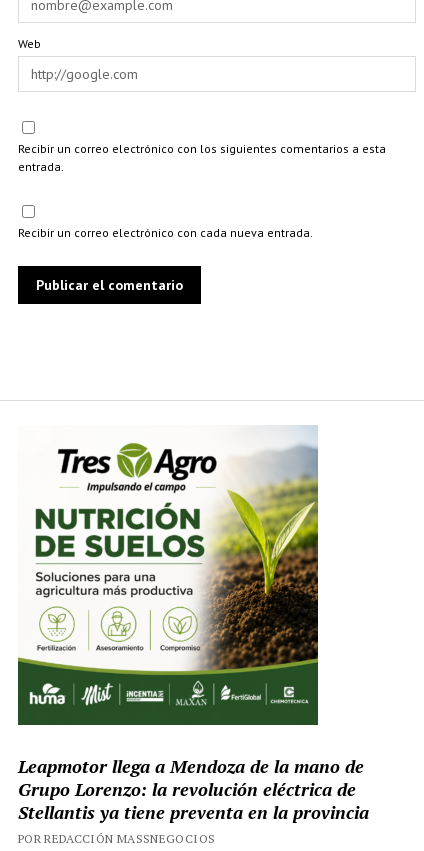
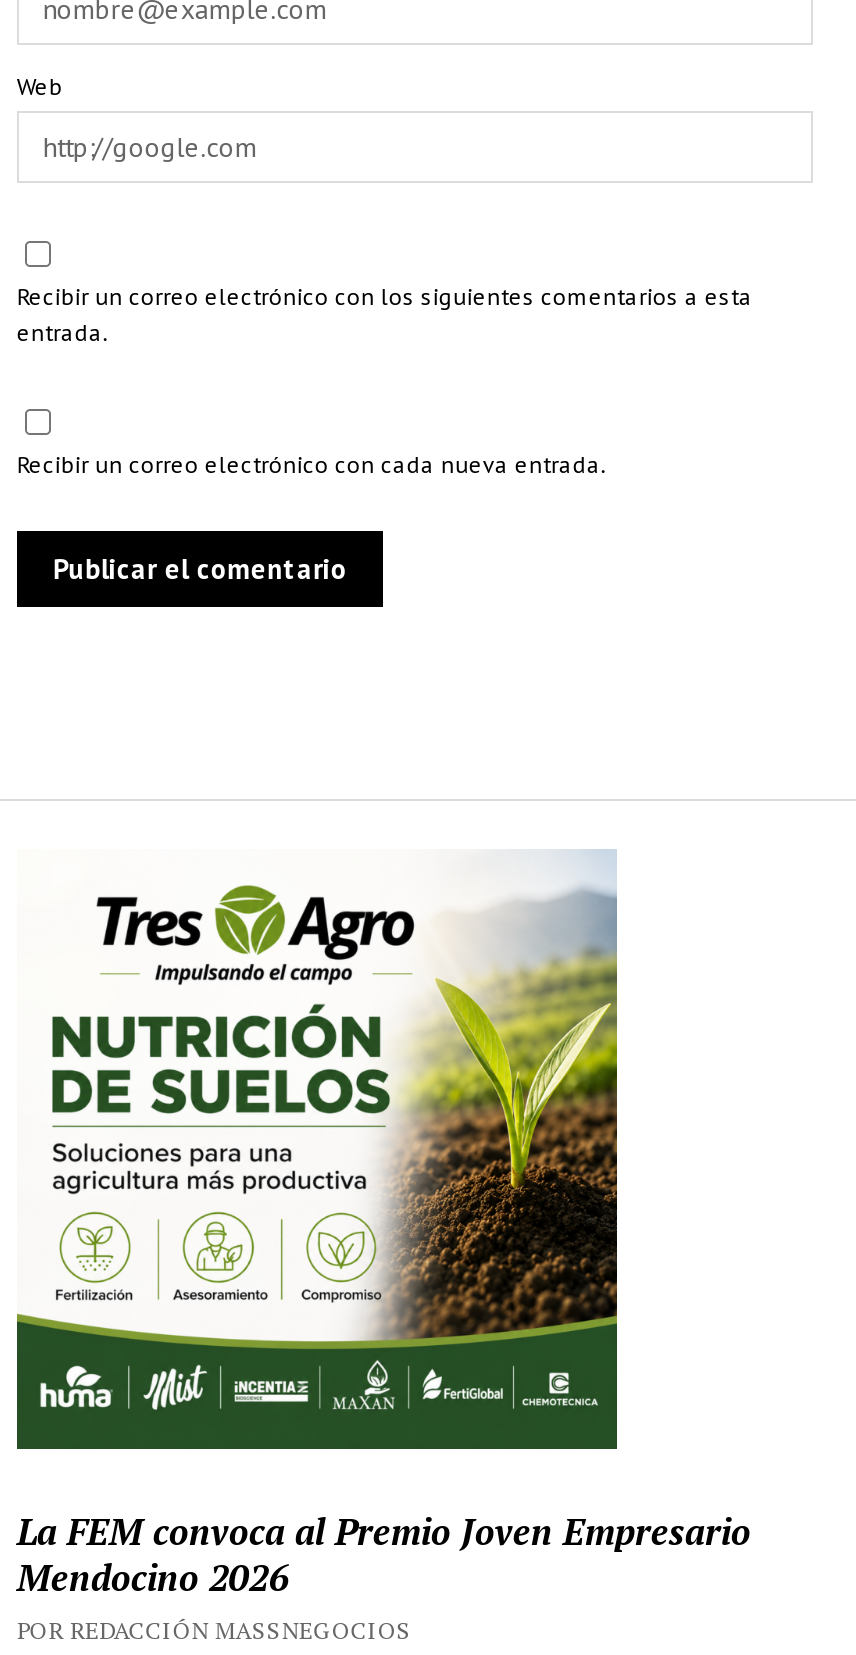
[18,754,369,824] Leapmotor llega a Mendoza de la mano de | Grupo Lorenzo: la revolución eléctrica de | Stellantis ya tiene preventa en la provincia -> [17,1507,751,1601] La FEM convoca al Premio Joven Empresario | Mendocino 2026

